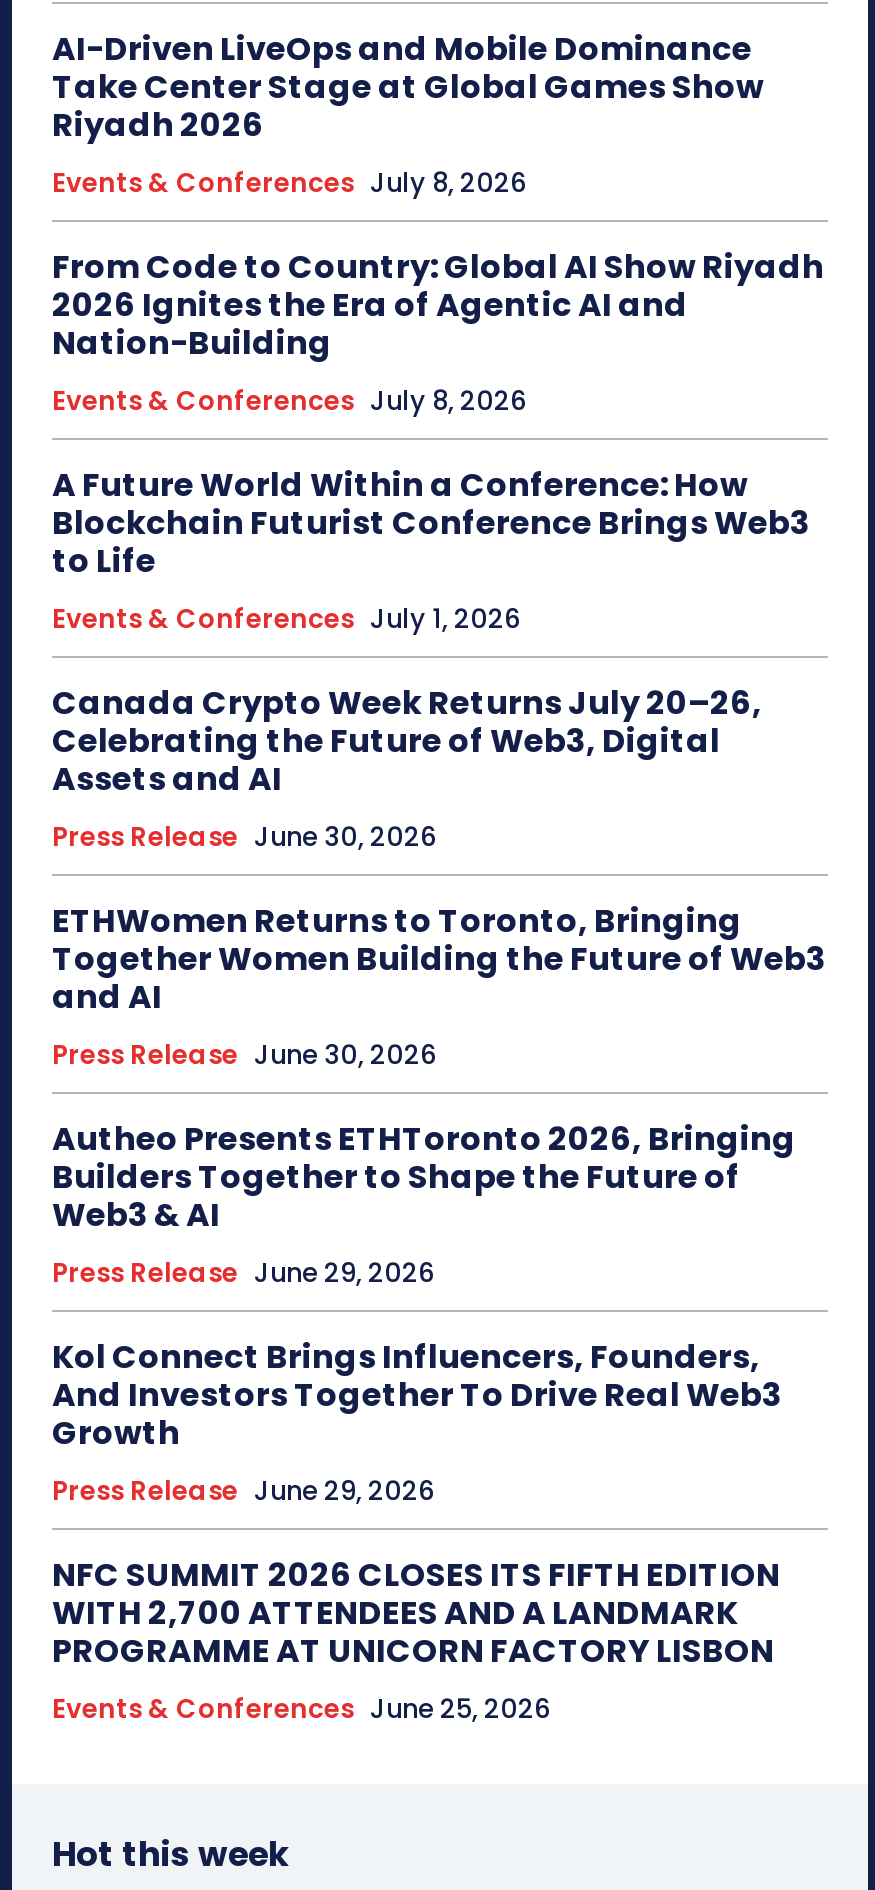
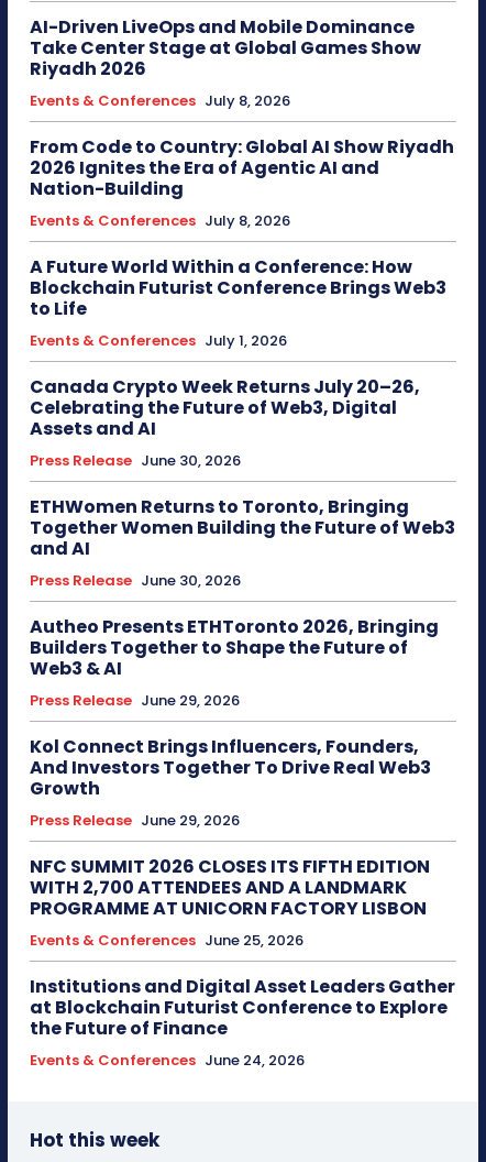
none -> [30,974,455,1070] Institutions and Digital Asset Leaders Gather | at Blockchain Futurist Conference to Explore | the Future of Finance | Events & Conferences June 24, 2026

